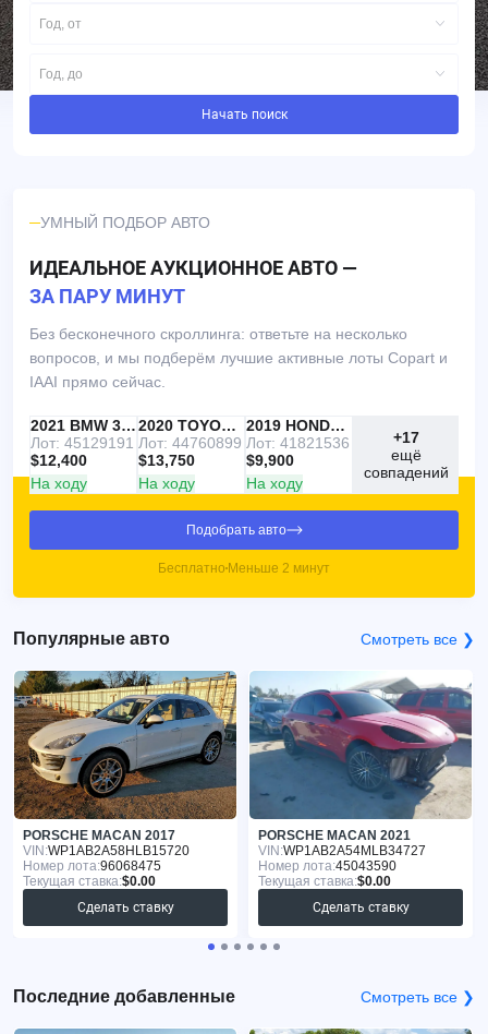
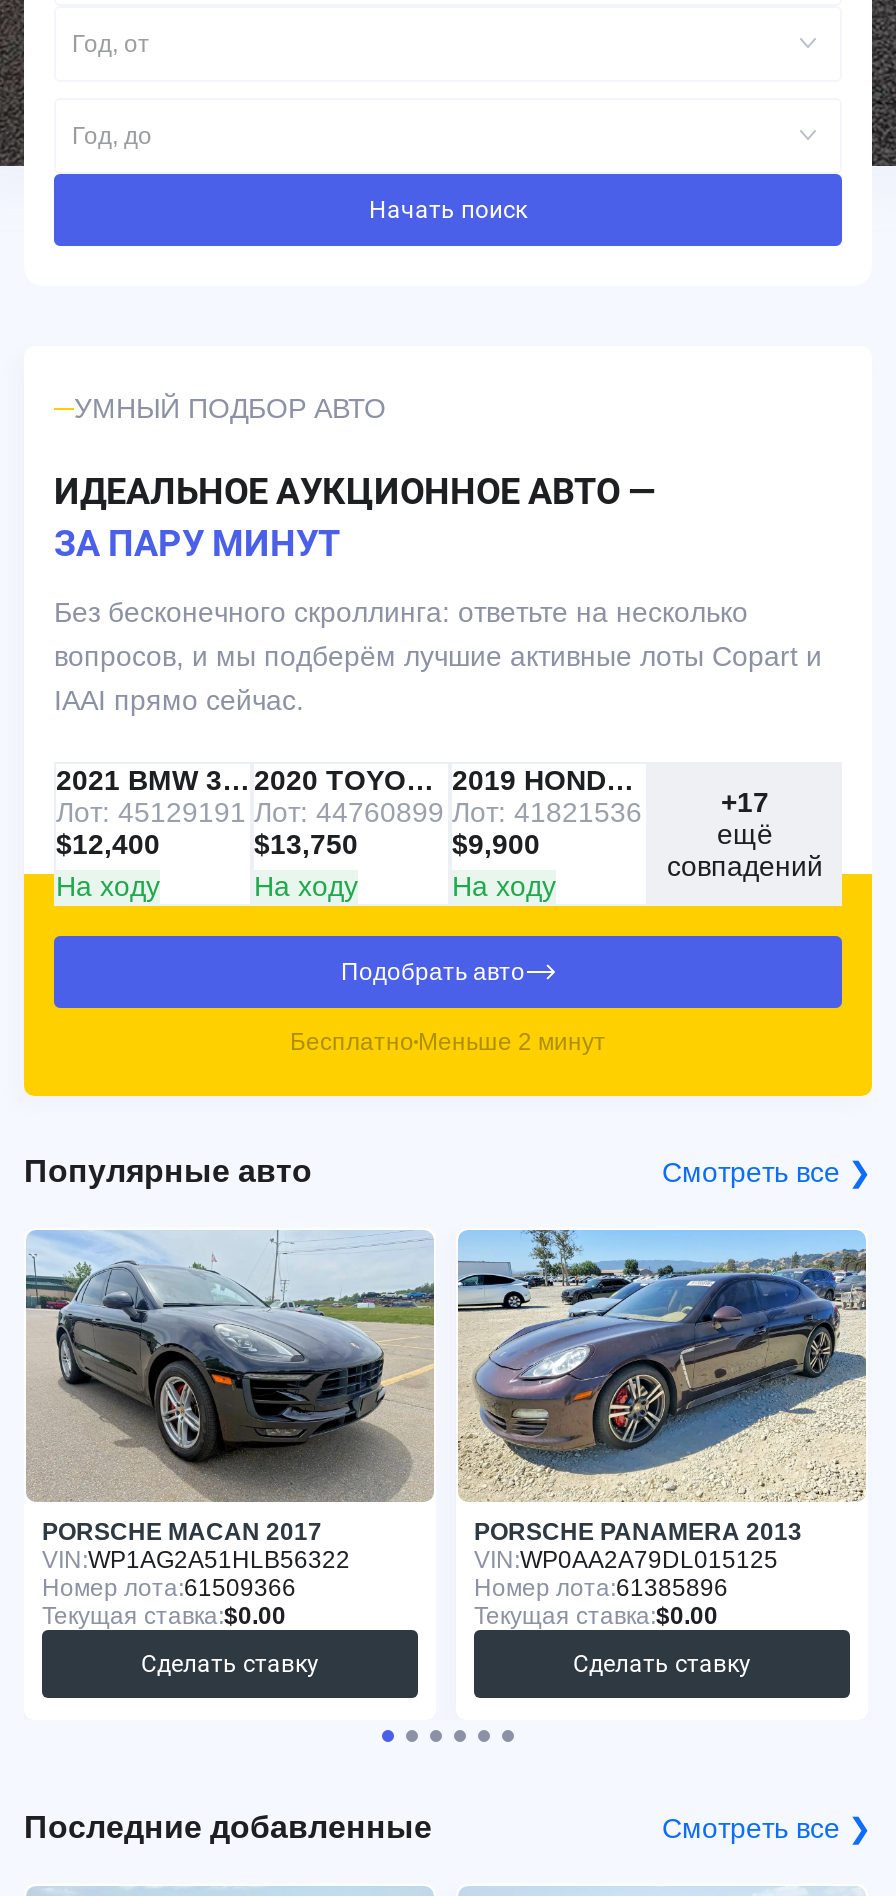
[13,670,237,859] [image] | VIN: WP1AB2A58HLB15720 -> [26,1230,436,1575] [image] | VIN: WP1AG2A51HLB56322
[248,671,473,843] [image] | PORSCHE MACAN 2021 -> [458,1228,868,1547] [image] | PORSCHE PANAMERA 2013
[258,843,426,859] VIN: WP1AB2A54MLB34727 -> [474,1547,778,1575] VIN: WP0AA2A79DL015125
[23,859,161,874] Номер лота:96068475 -> [42,1575,296,1603] Номер лота:61509366
[258,859,396,874] Номер лота:45043590 -> [474,1575,728,1603] Номер лота:61385896

